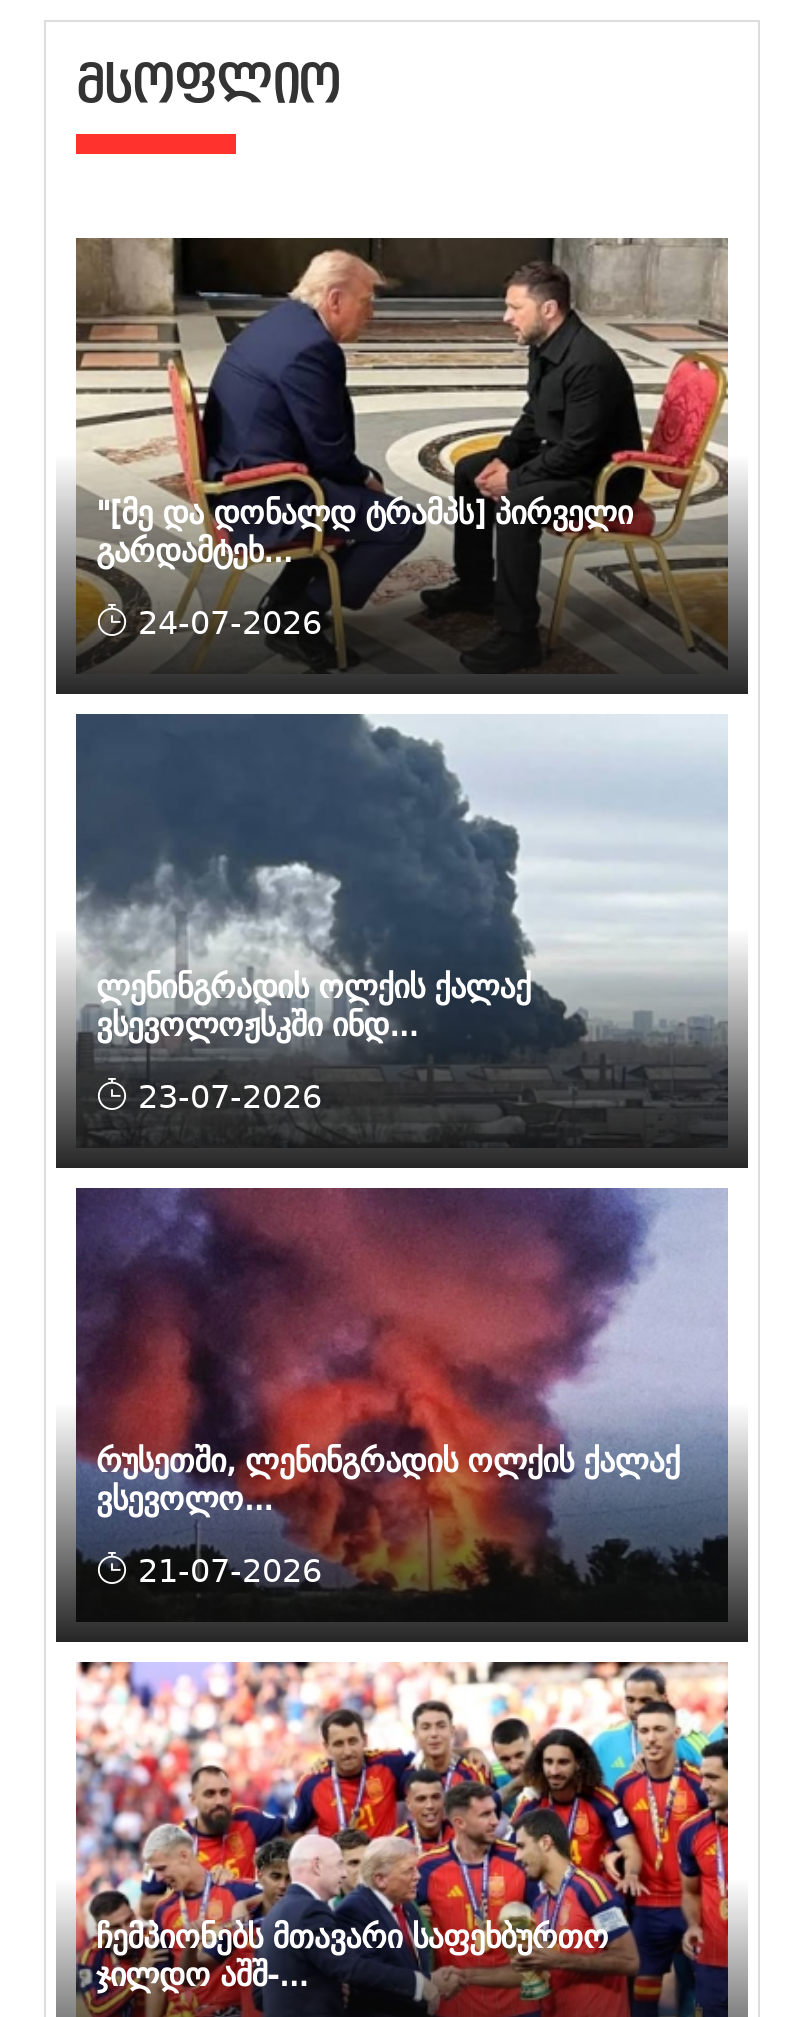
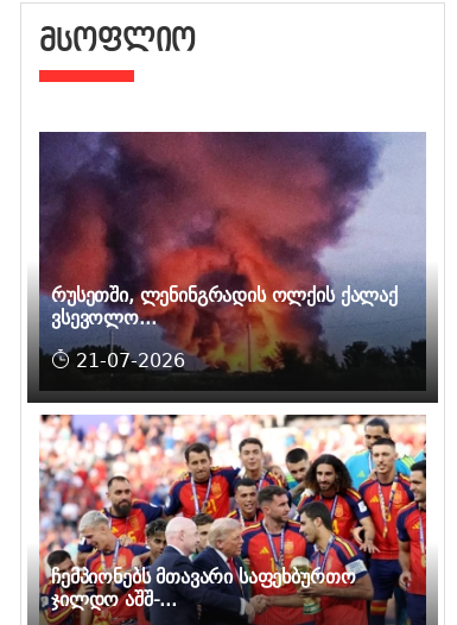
[76,236,730,672] [image] | "[მე და დონალდ ტრამპს] პირველი | გარდამტეხ... | 24-07-2026 -> none
[56,712,748,1170] [image] | ლენინგრადის ოლქის ქალაქ | ვსევოლოჟსკში ინდ... | 23-07-2026 -> none

